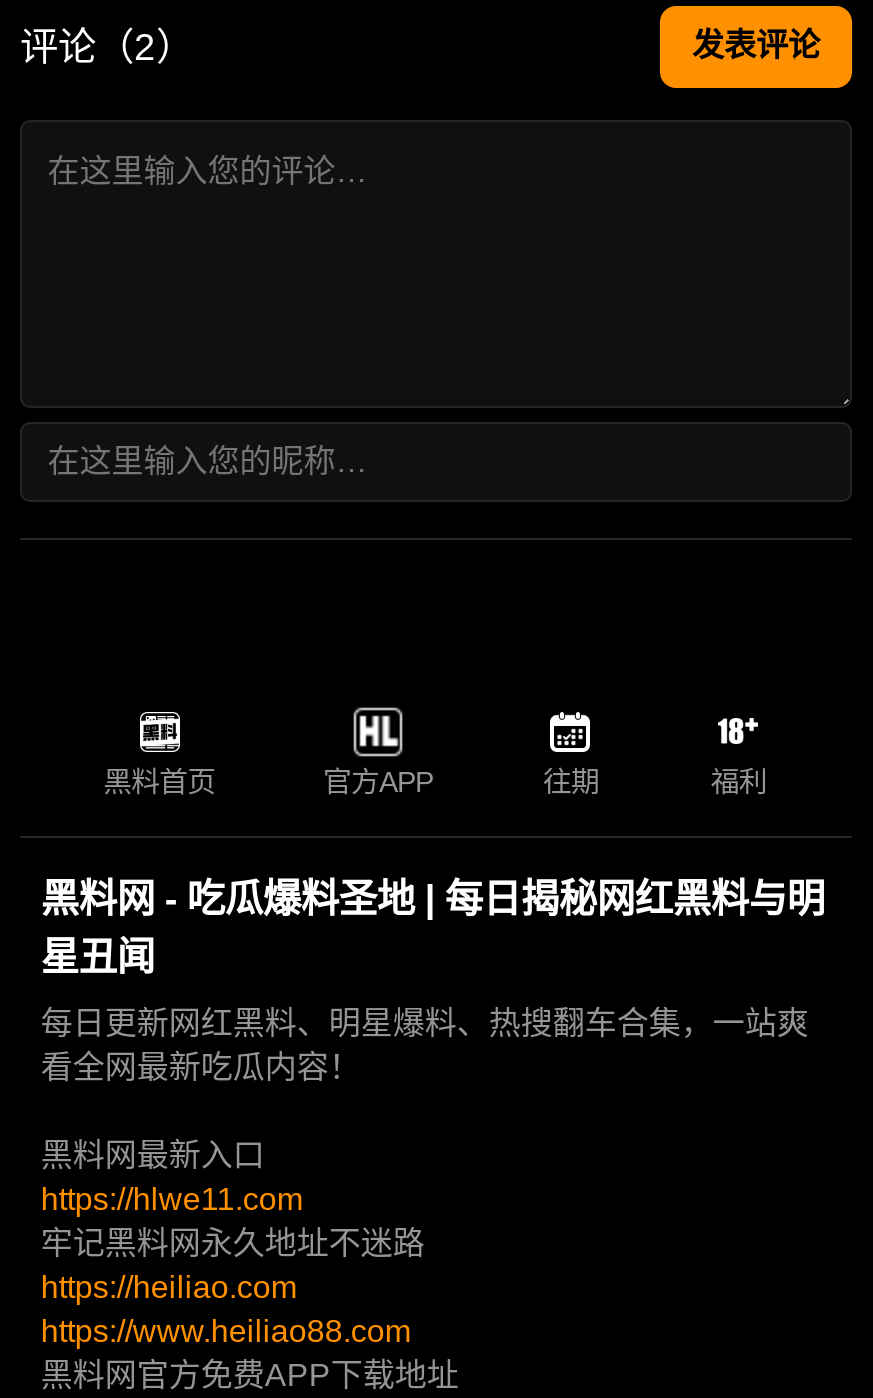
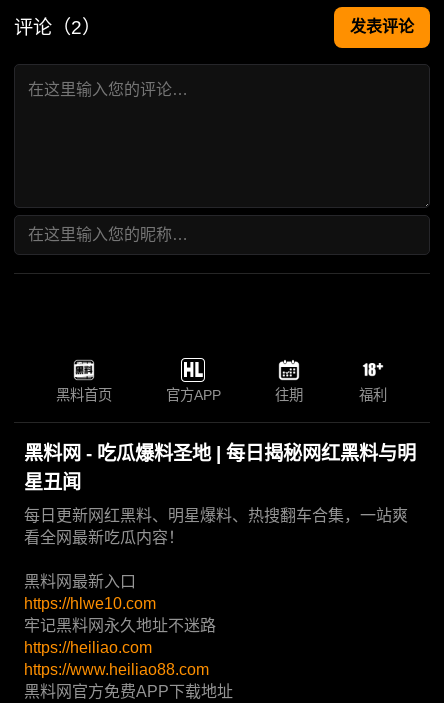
[41,1182,303,1216] https://hlwe11.com -> [24,595,156,612] https://hlwe10.com

